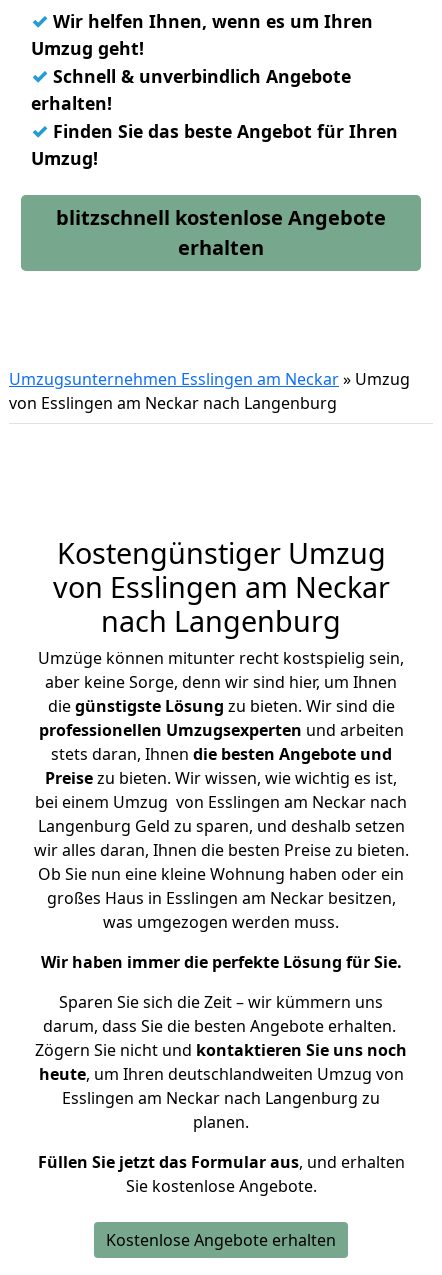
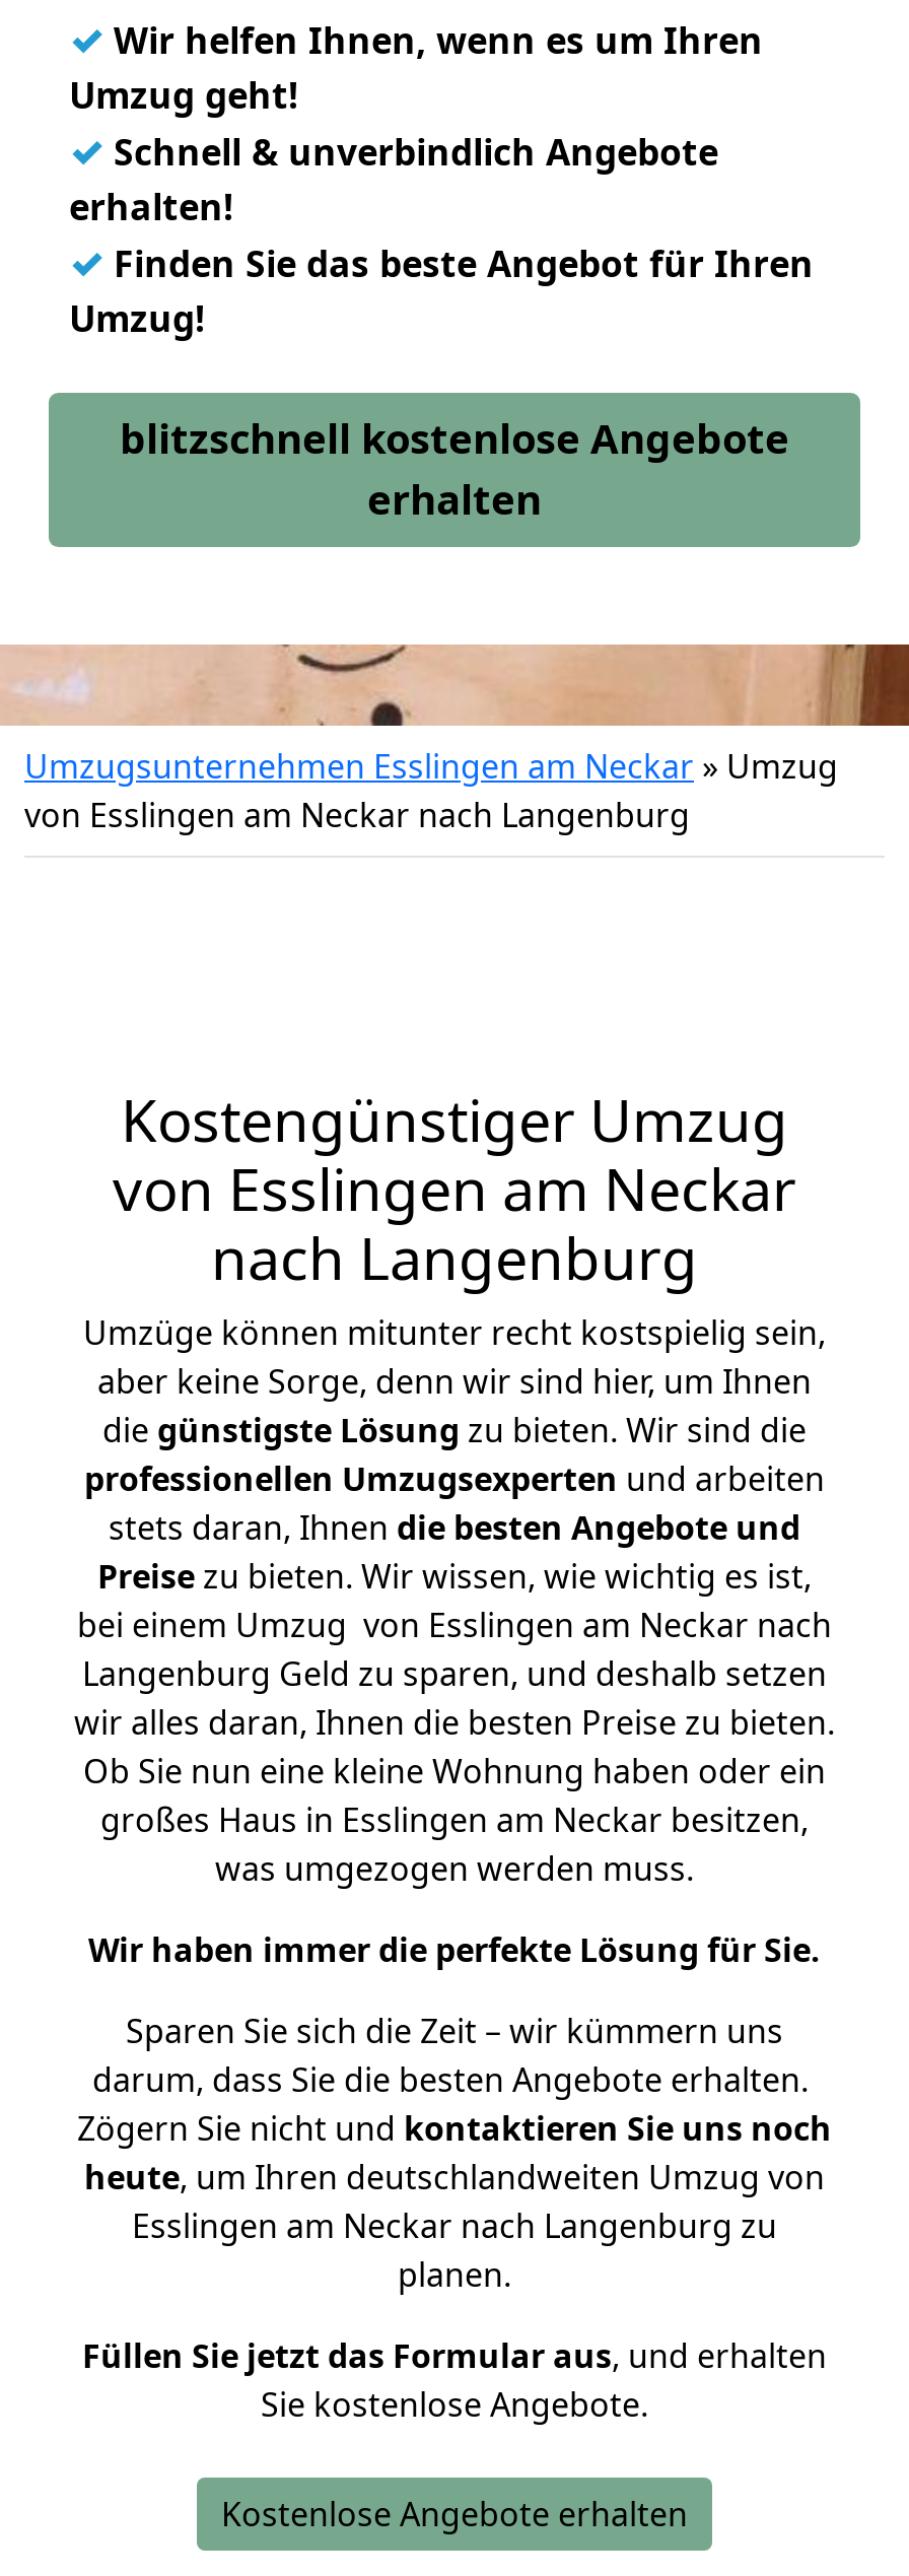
none -> [6,642,903,728] [image]

